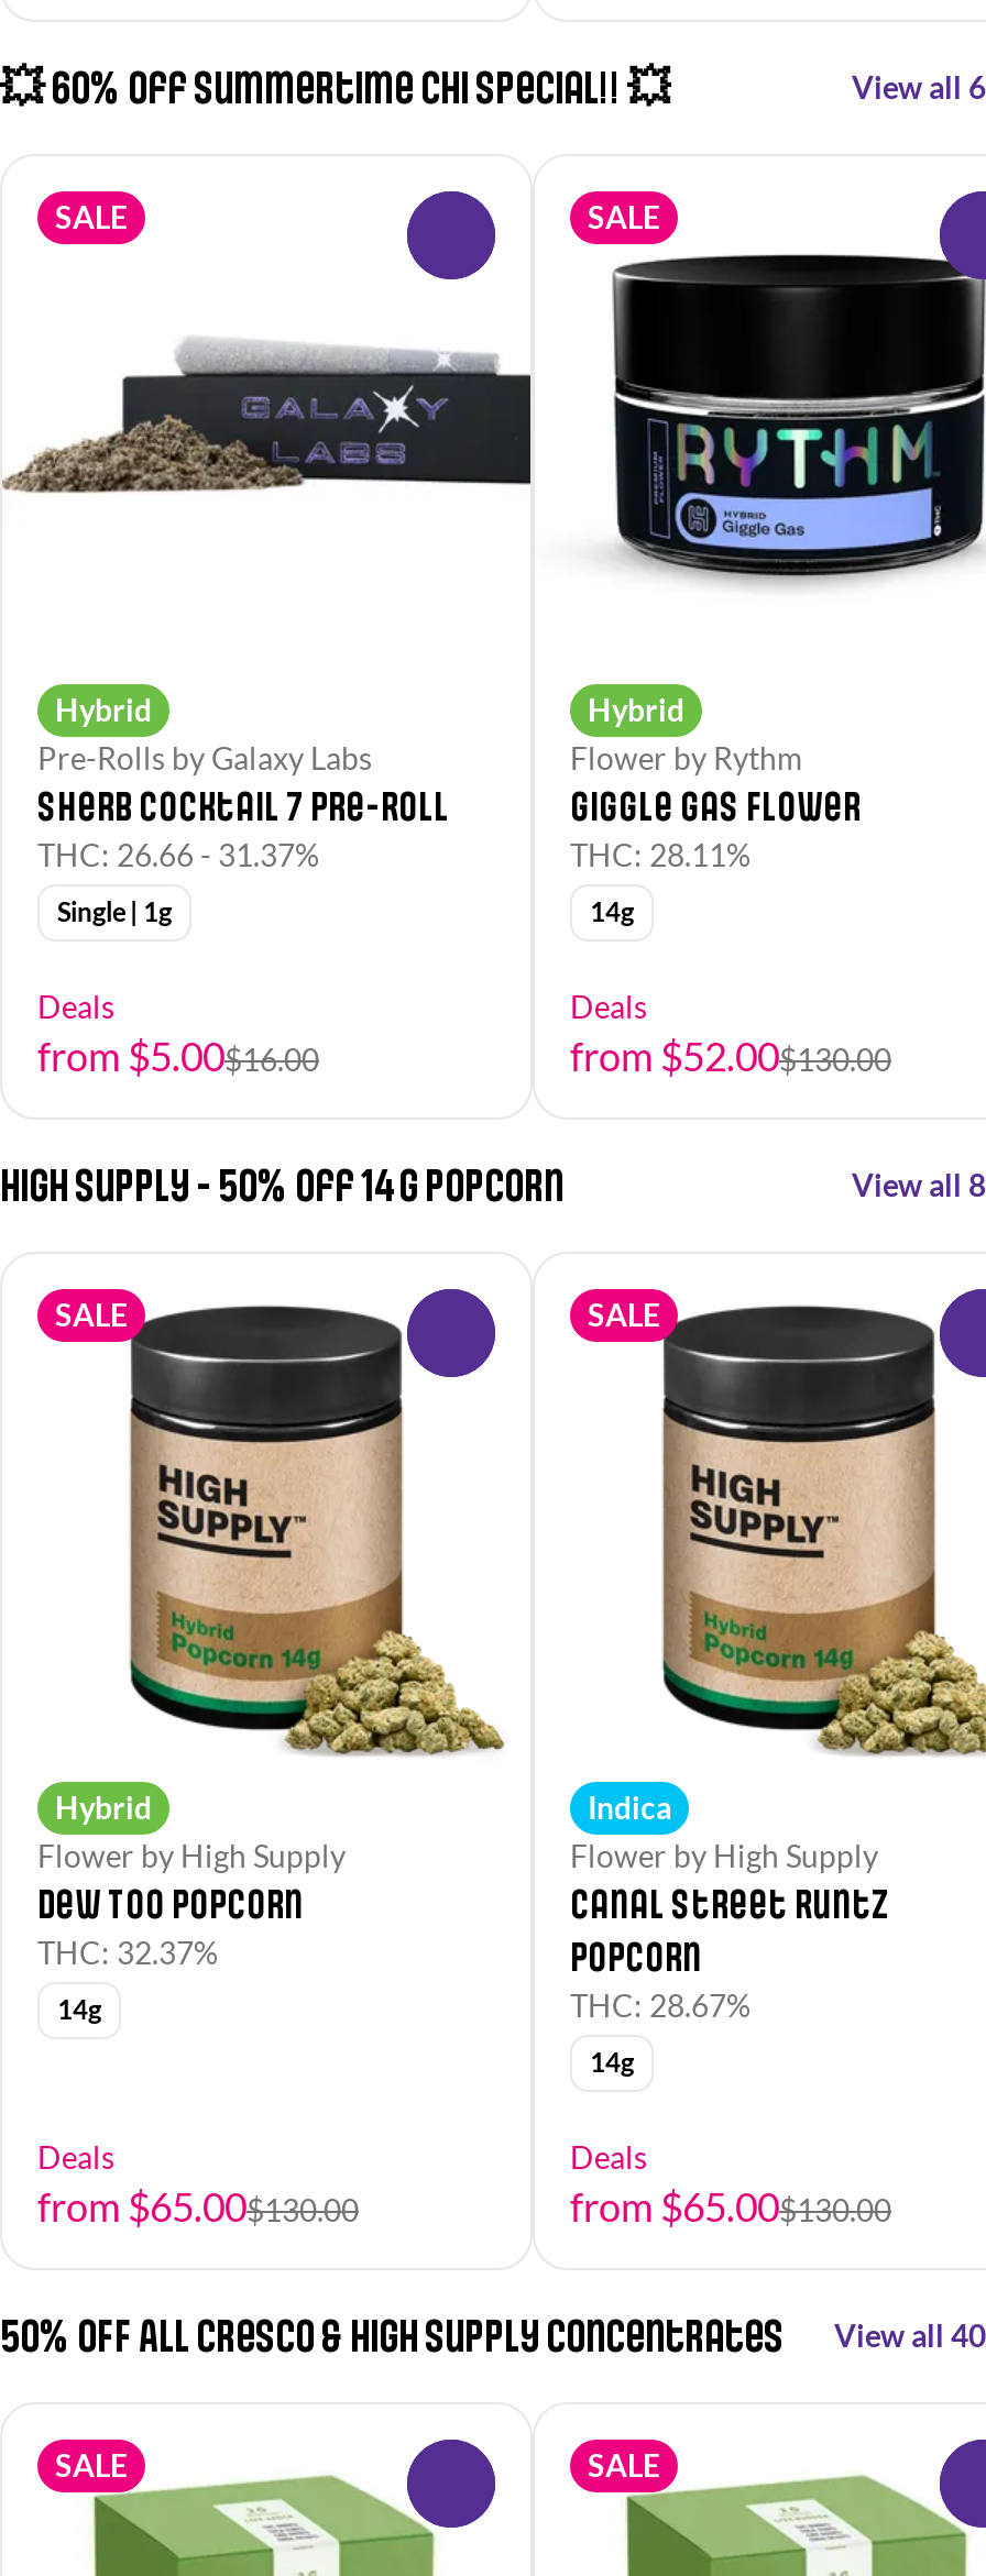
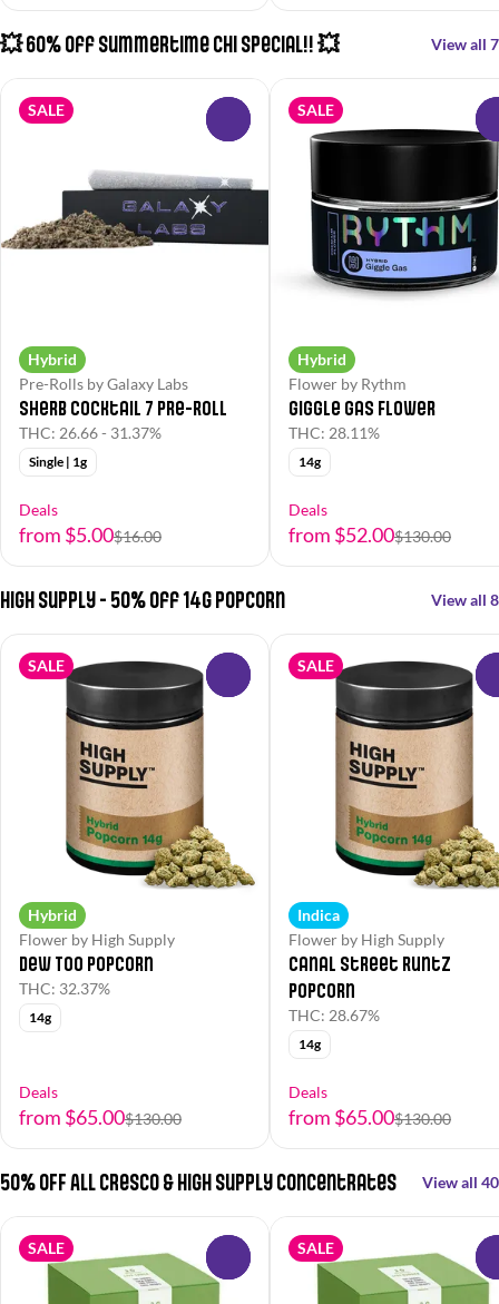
[852,68,986,106] View all 6 -> [431,35,499,53] View all 7

